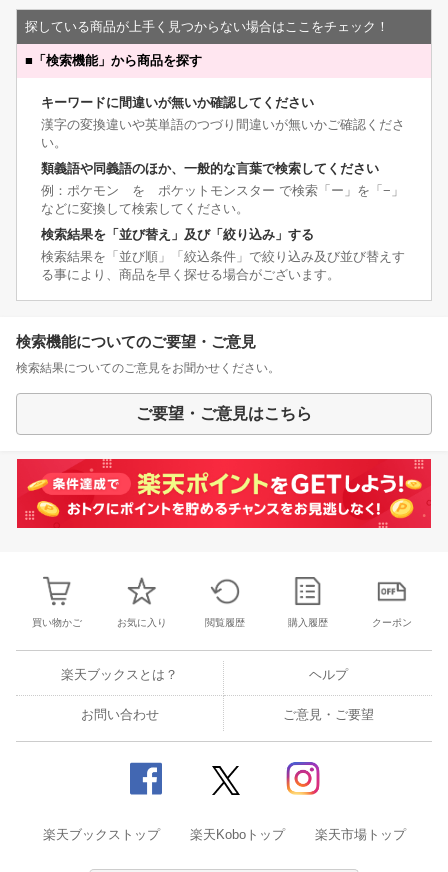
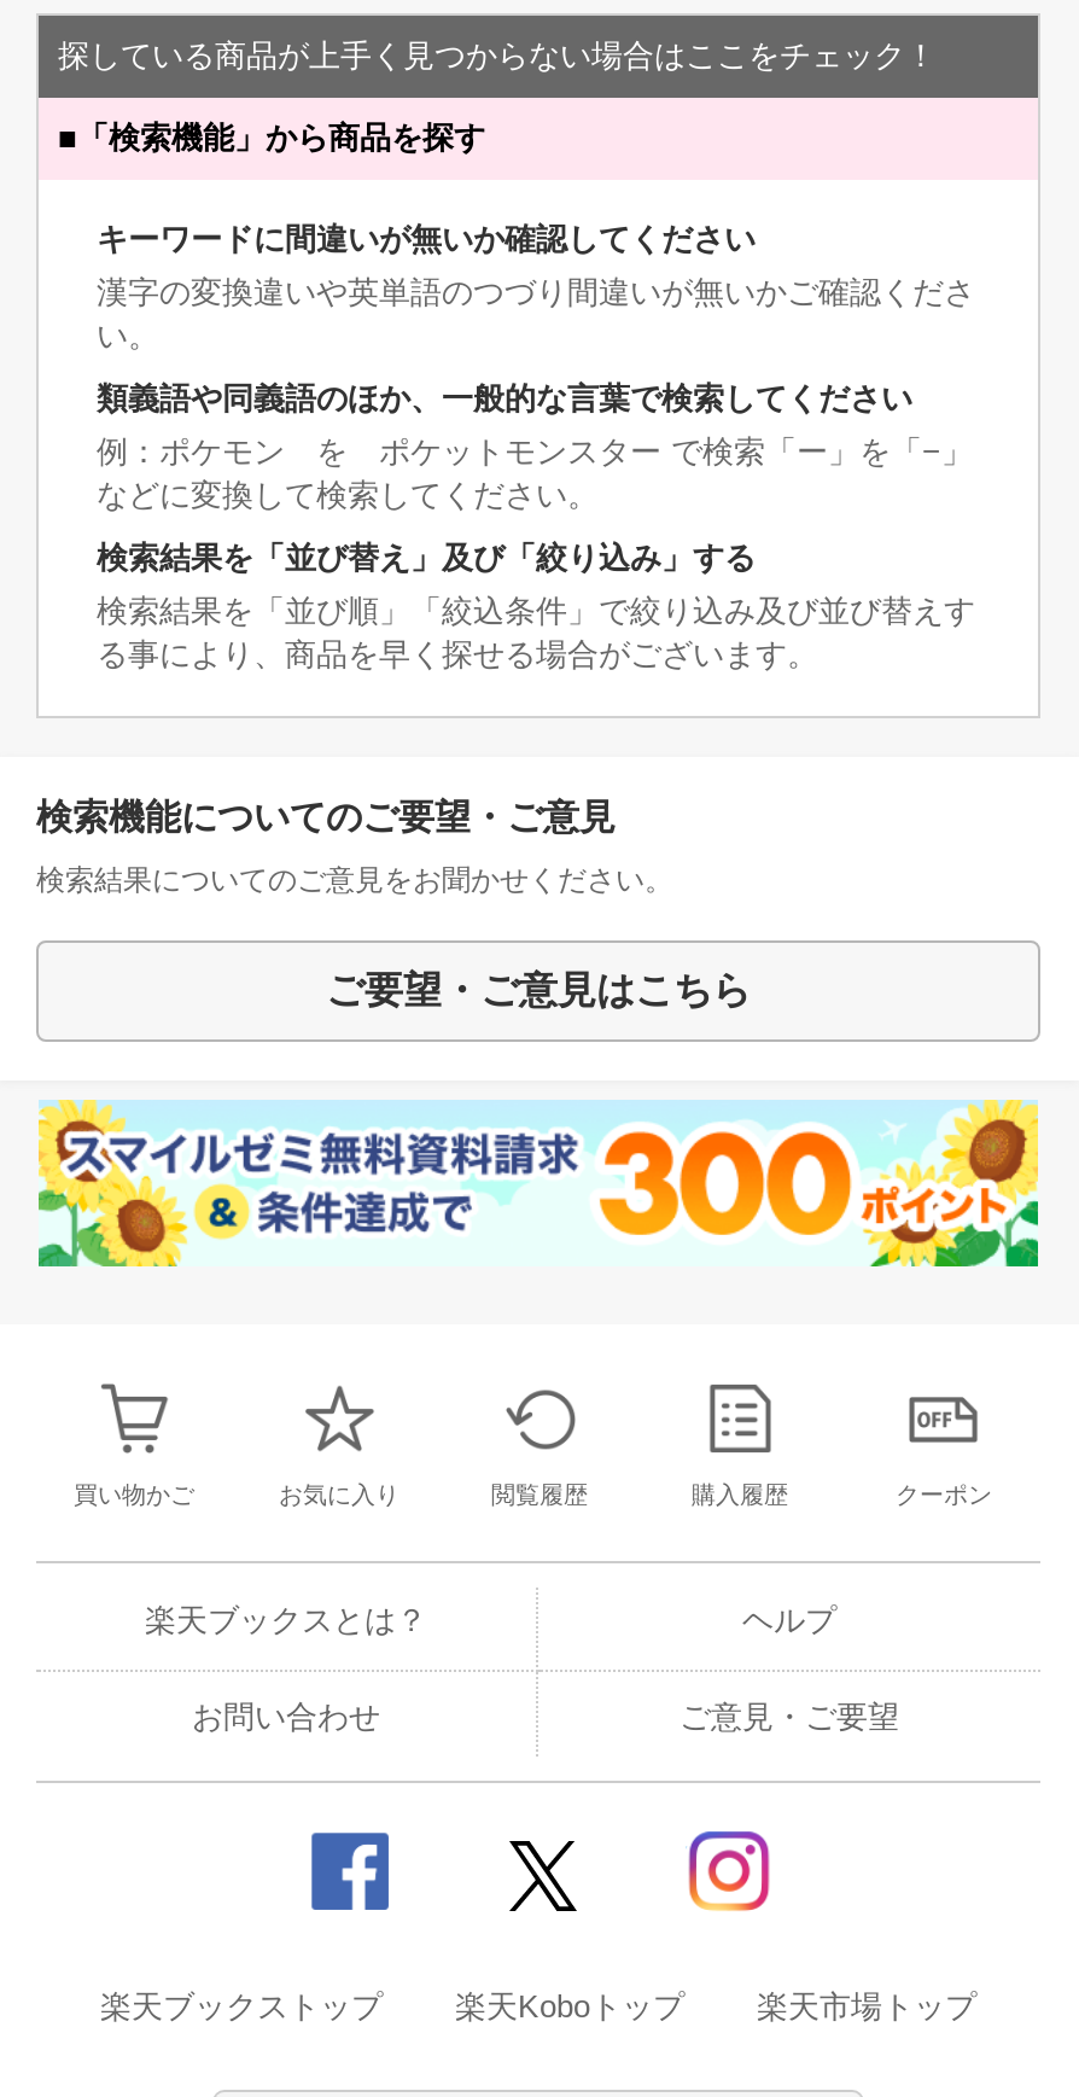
[16,458,432,529] [image] -> [36,1097,1040,1269] [image]

